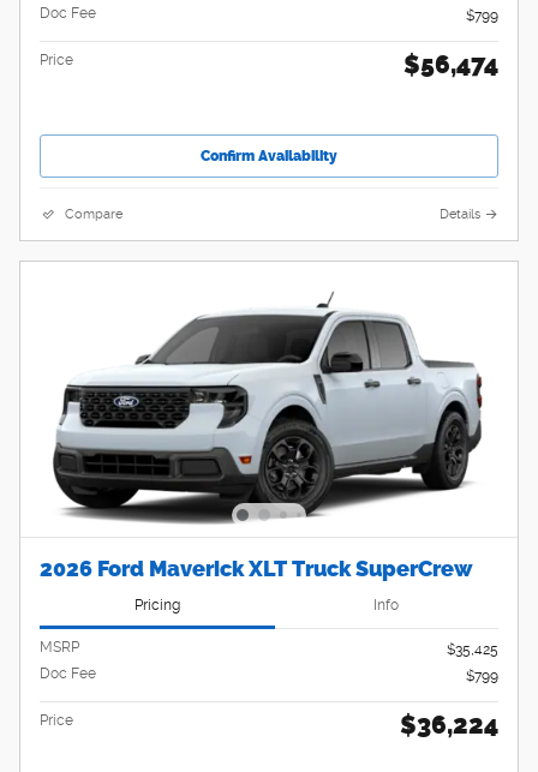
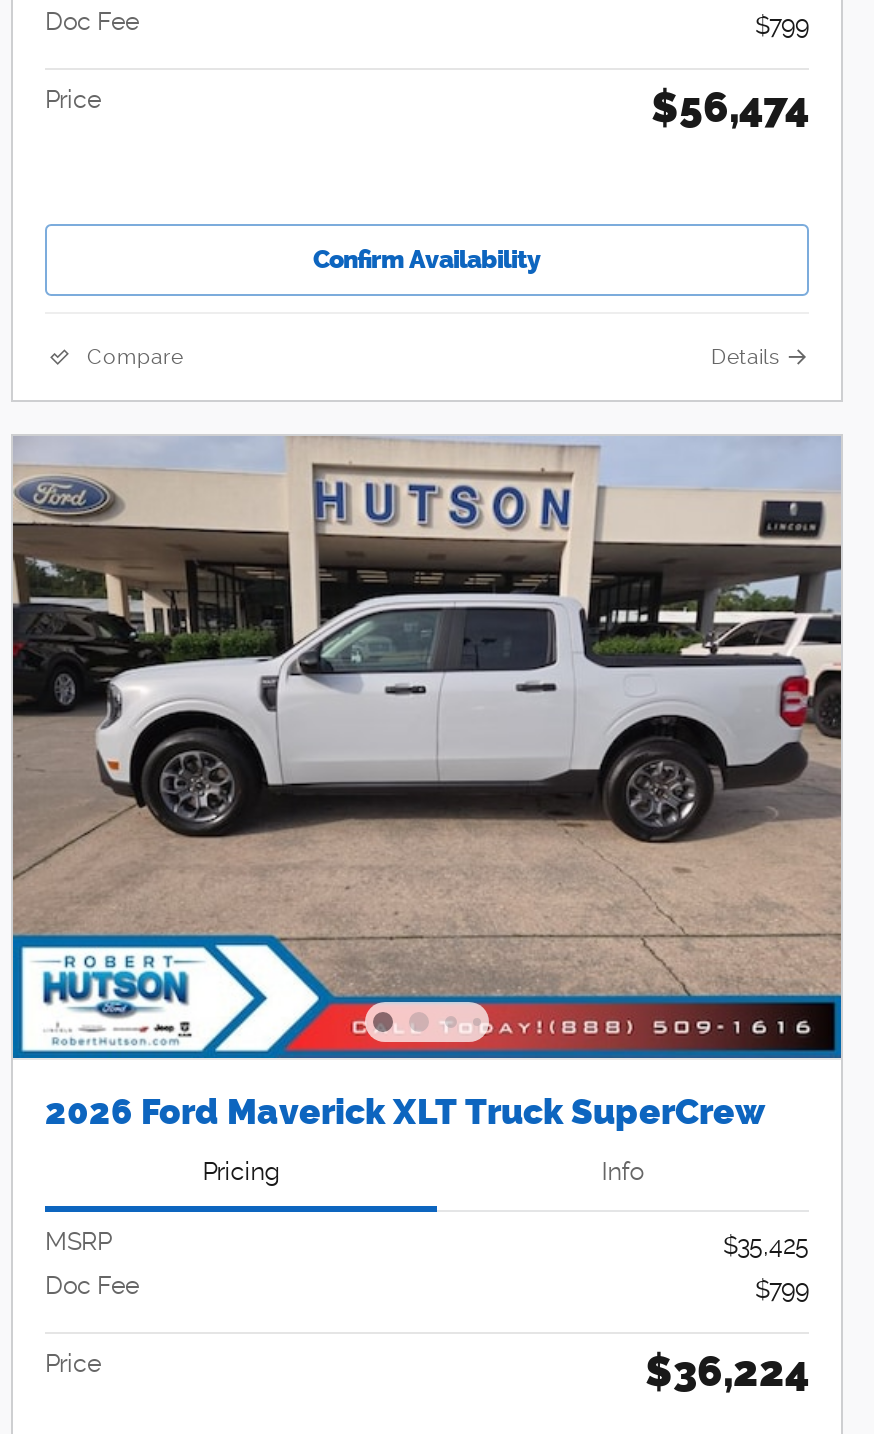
[20,262,518,537] [image] -> [11,434,843,1060] [image]

